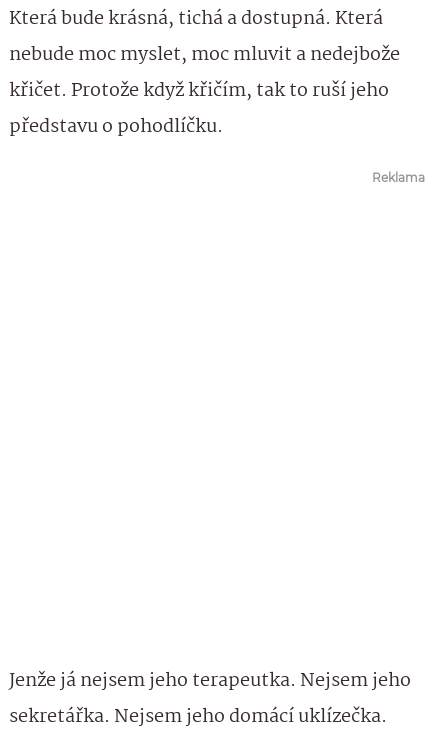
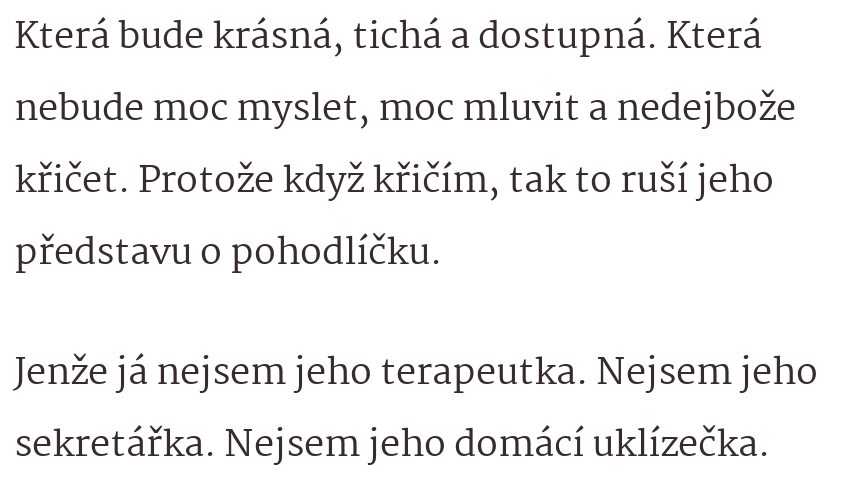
[372,170,425,185] Reklama -> none

